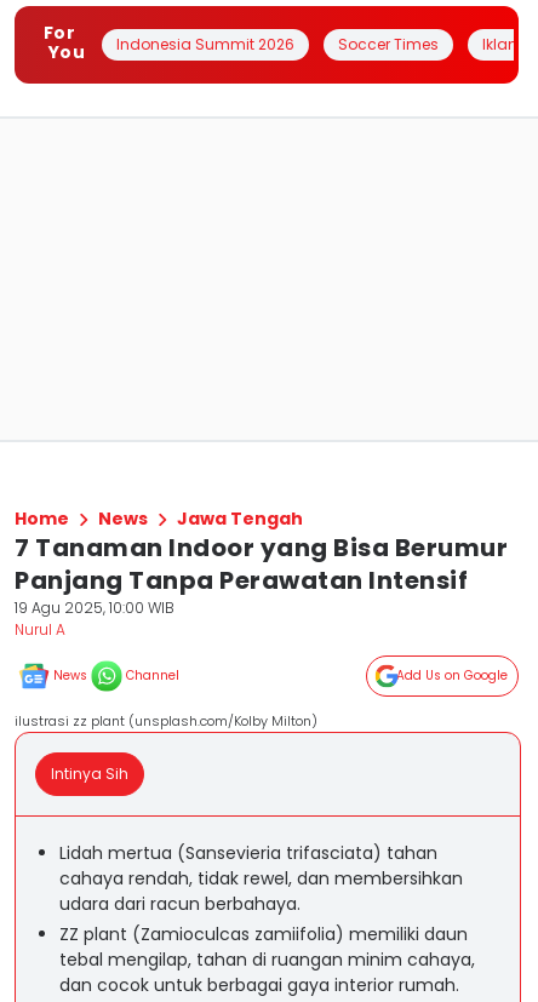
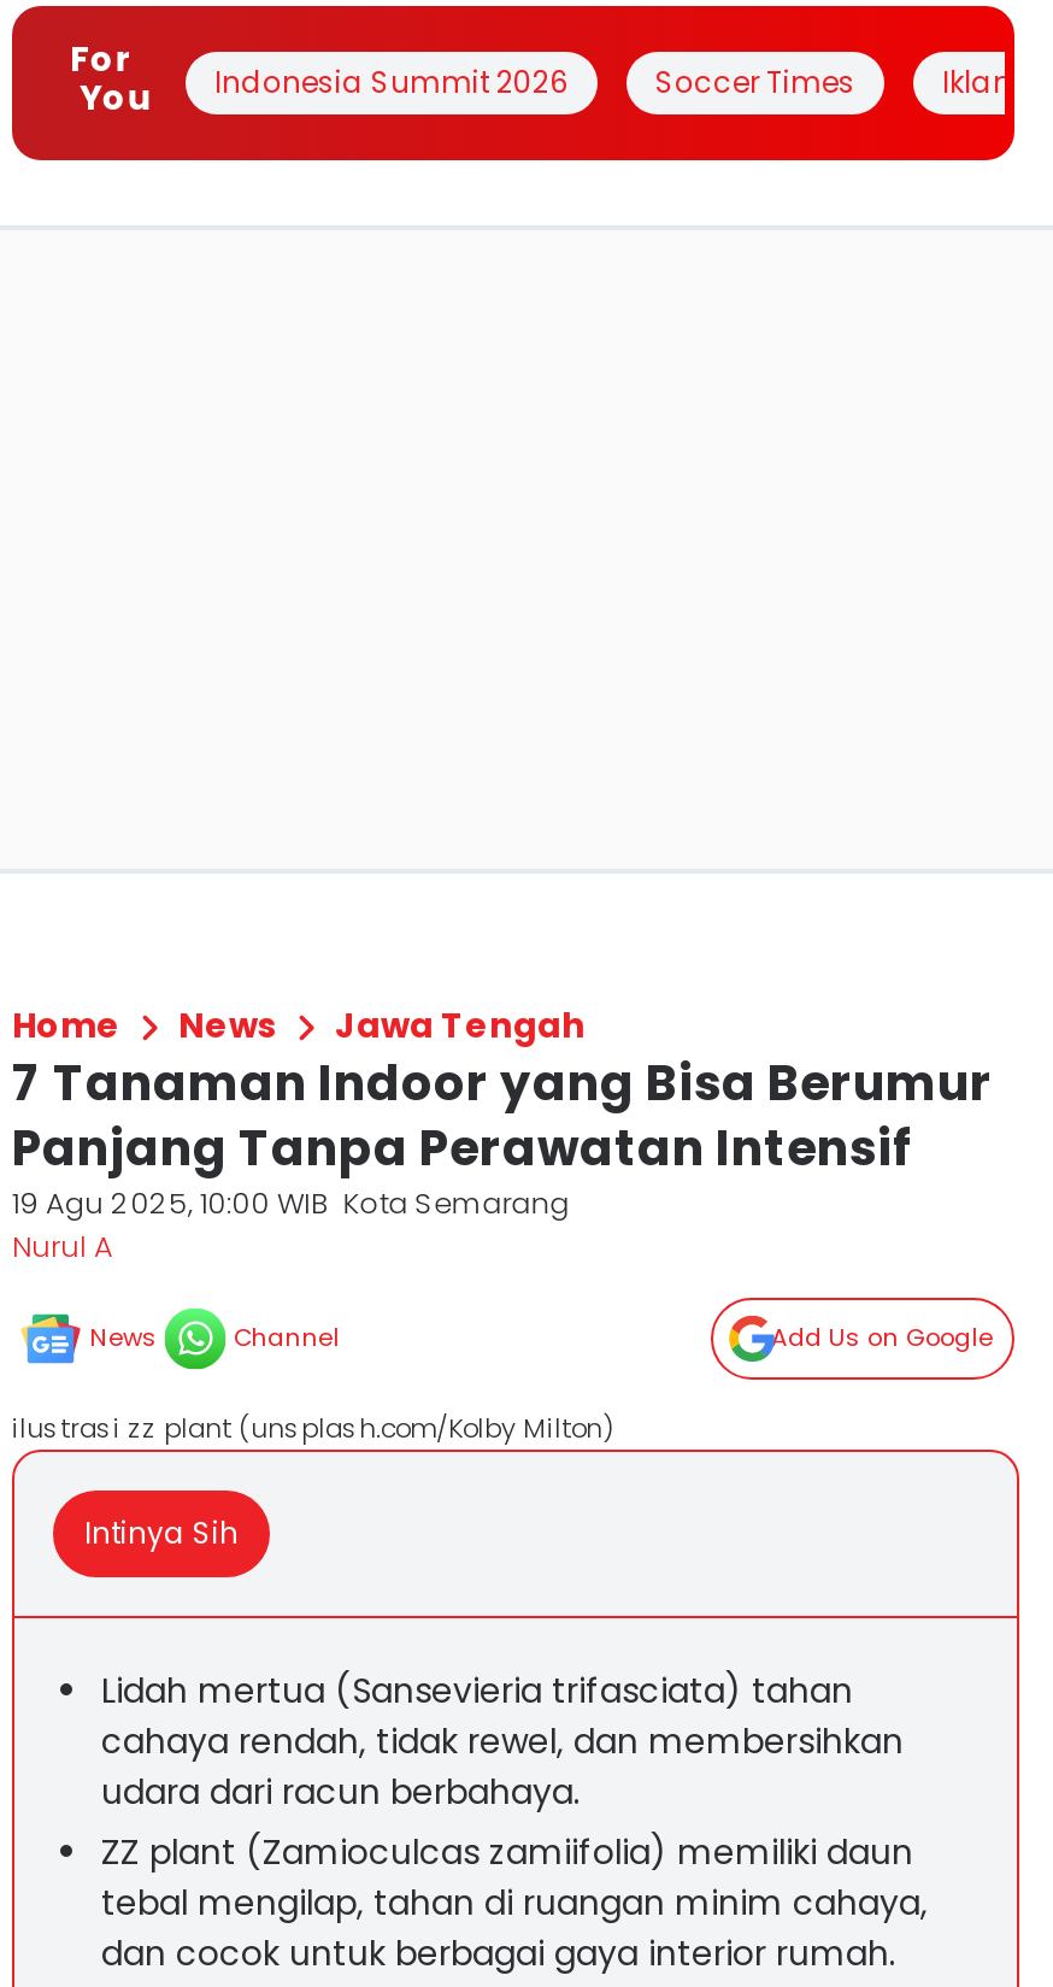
[15,597,174,618] 19 Agu 2025, 10:00 WIB -> [12,1182,569,1223] 19 Agu 2025, 10:00 WIB Kota Semarang

